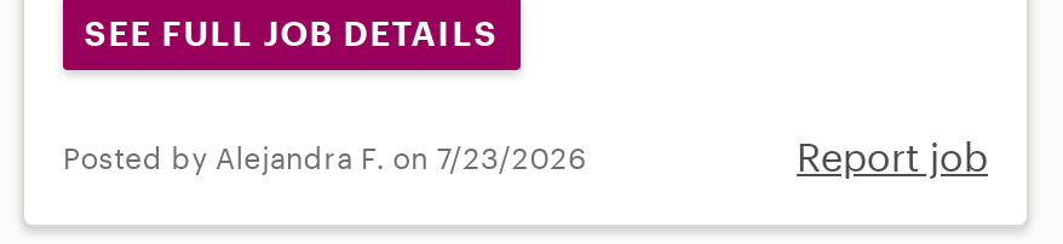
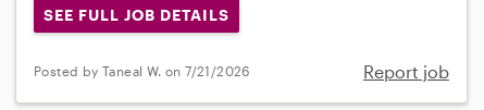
[63,140,586,174] Posted by Alejandra F. on 7/23/2026 -> [34,63,250,78] Posted by Taneal W. on 7/21/2026

